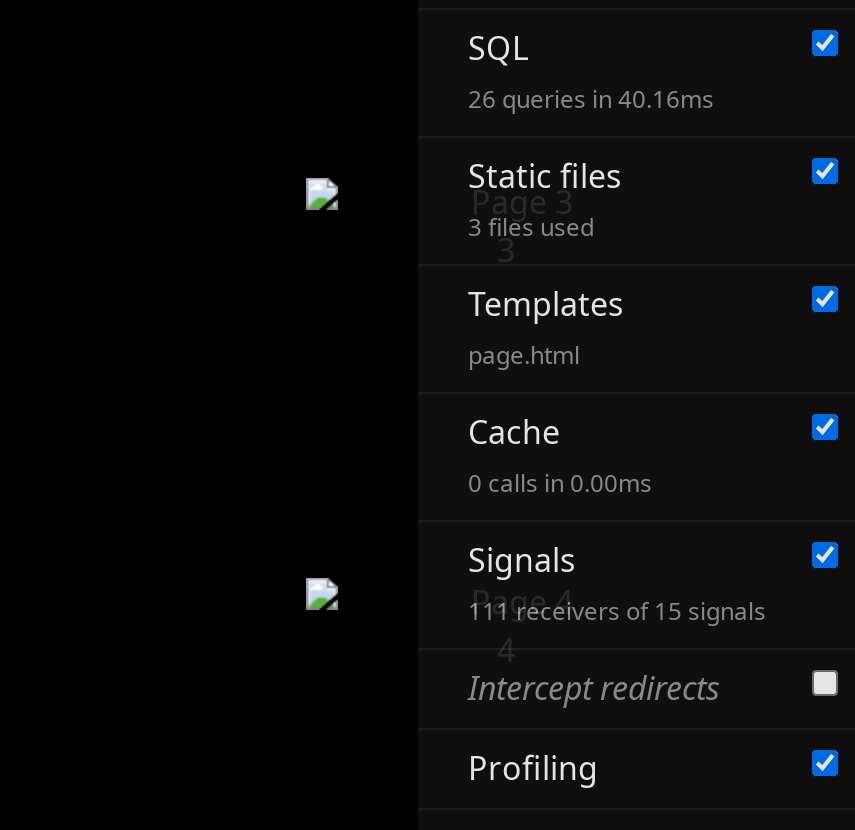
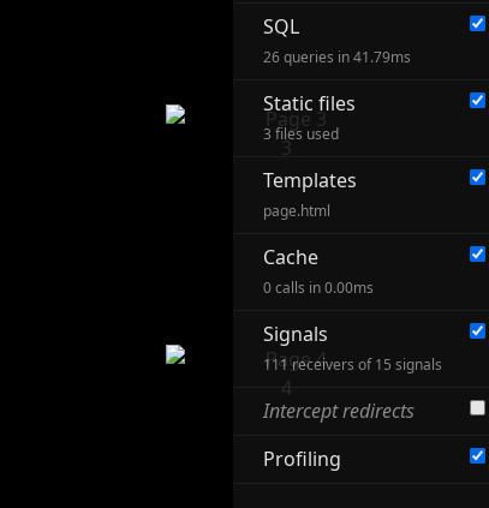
[468,82,714,116] 26 queries in 40.16ms -> [263,47,411,67] 26 queries in 41.79ms

